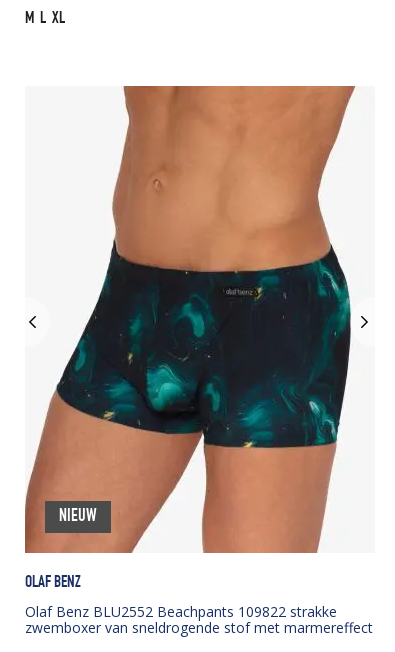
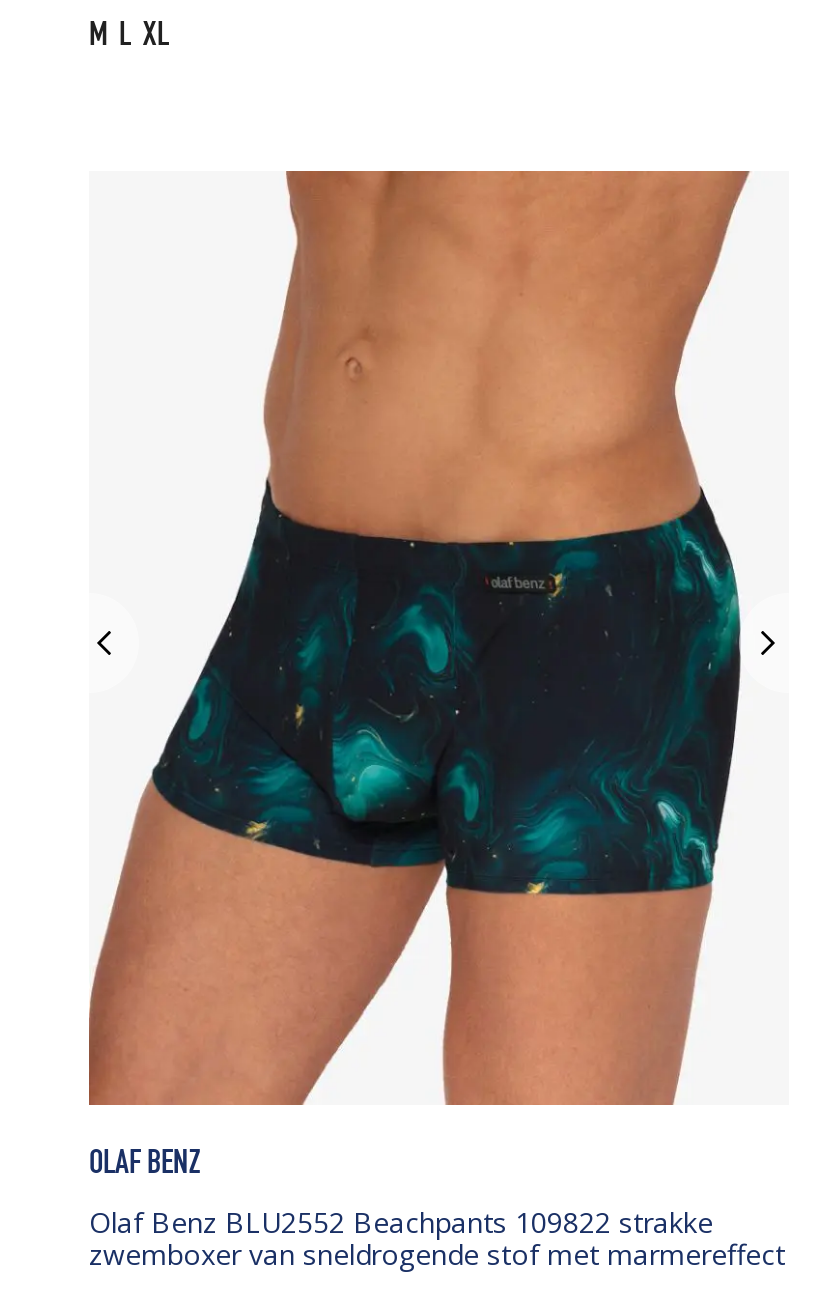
[59,507,97,525] NIEUW -> none

